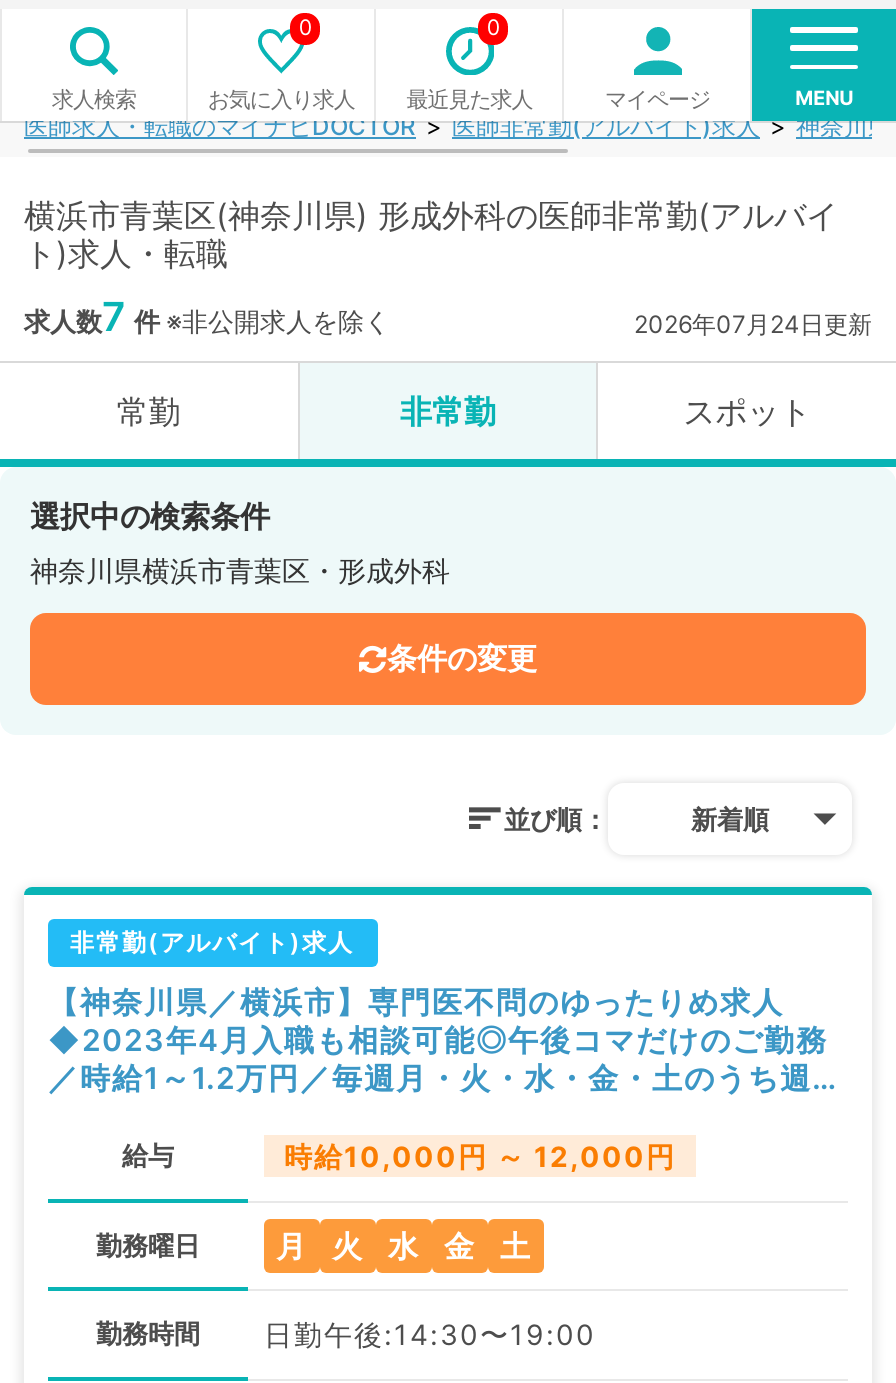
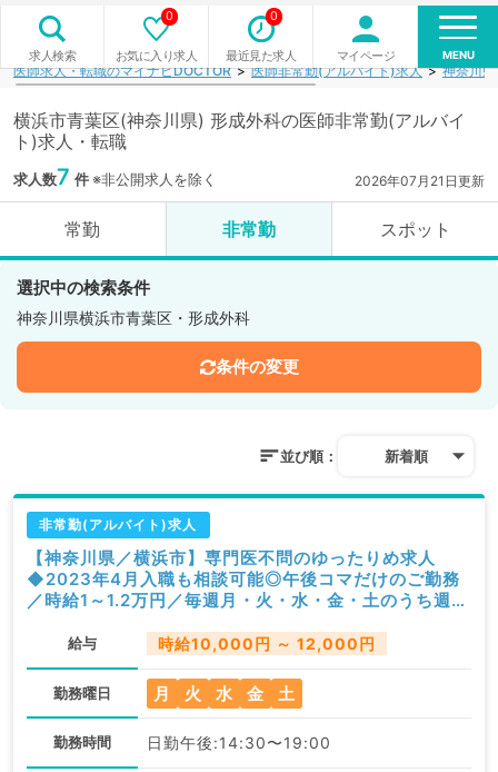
[634,309,872,339] 2026年07月24日更新 -> [355,172,485,189] 2026年07月21日更新

